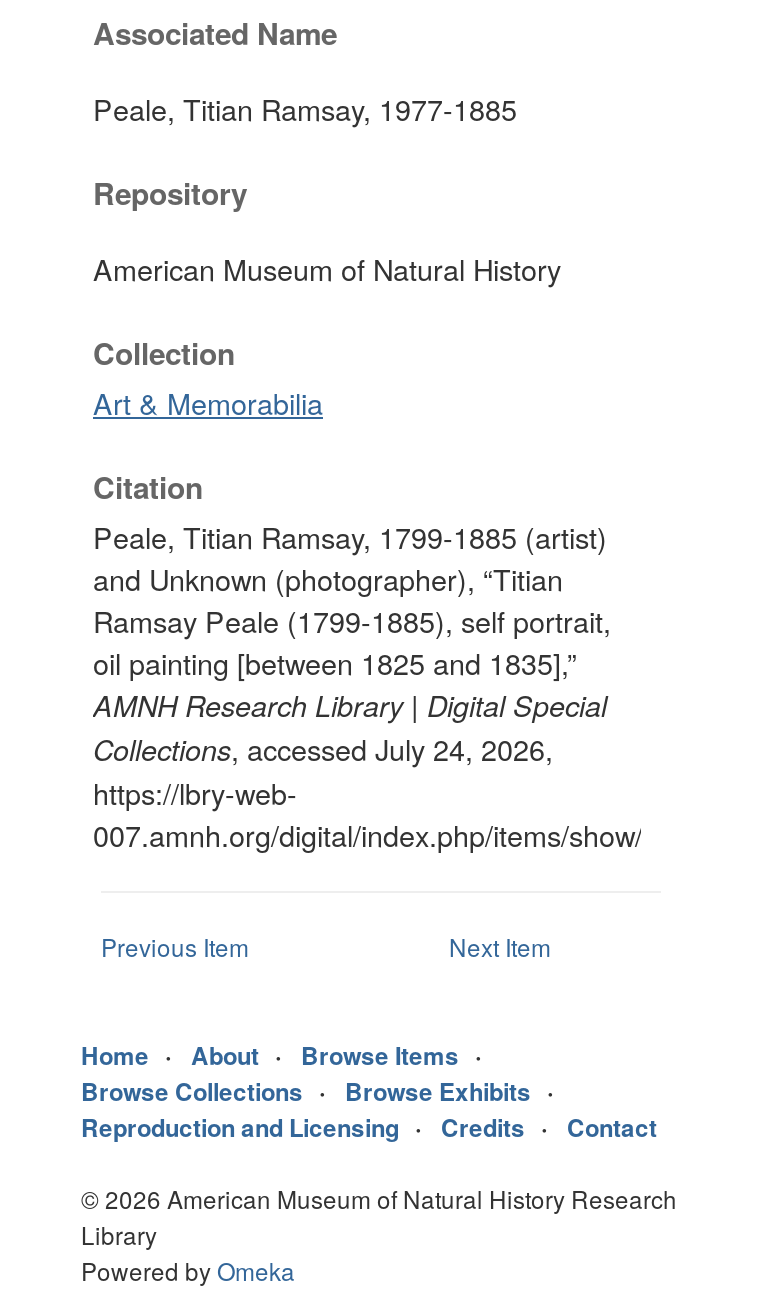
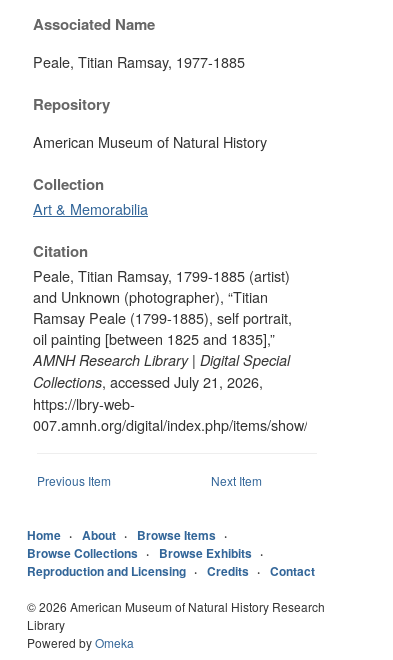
[93,726,553,768] Collections, accessed July 24, 2026, -> [33,370,263,391] Collections, accessed July 21, 2026,

